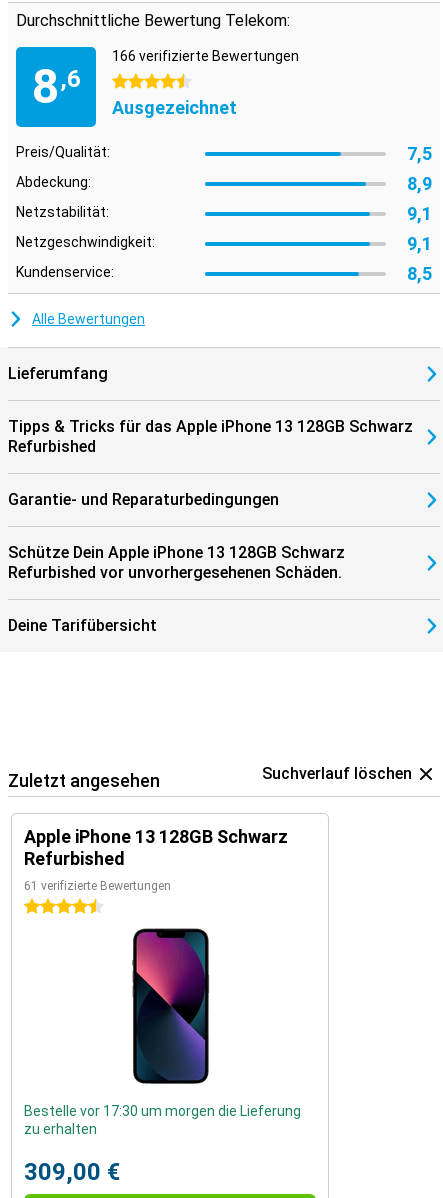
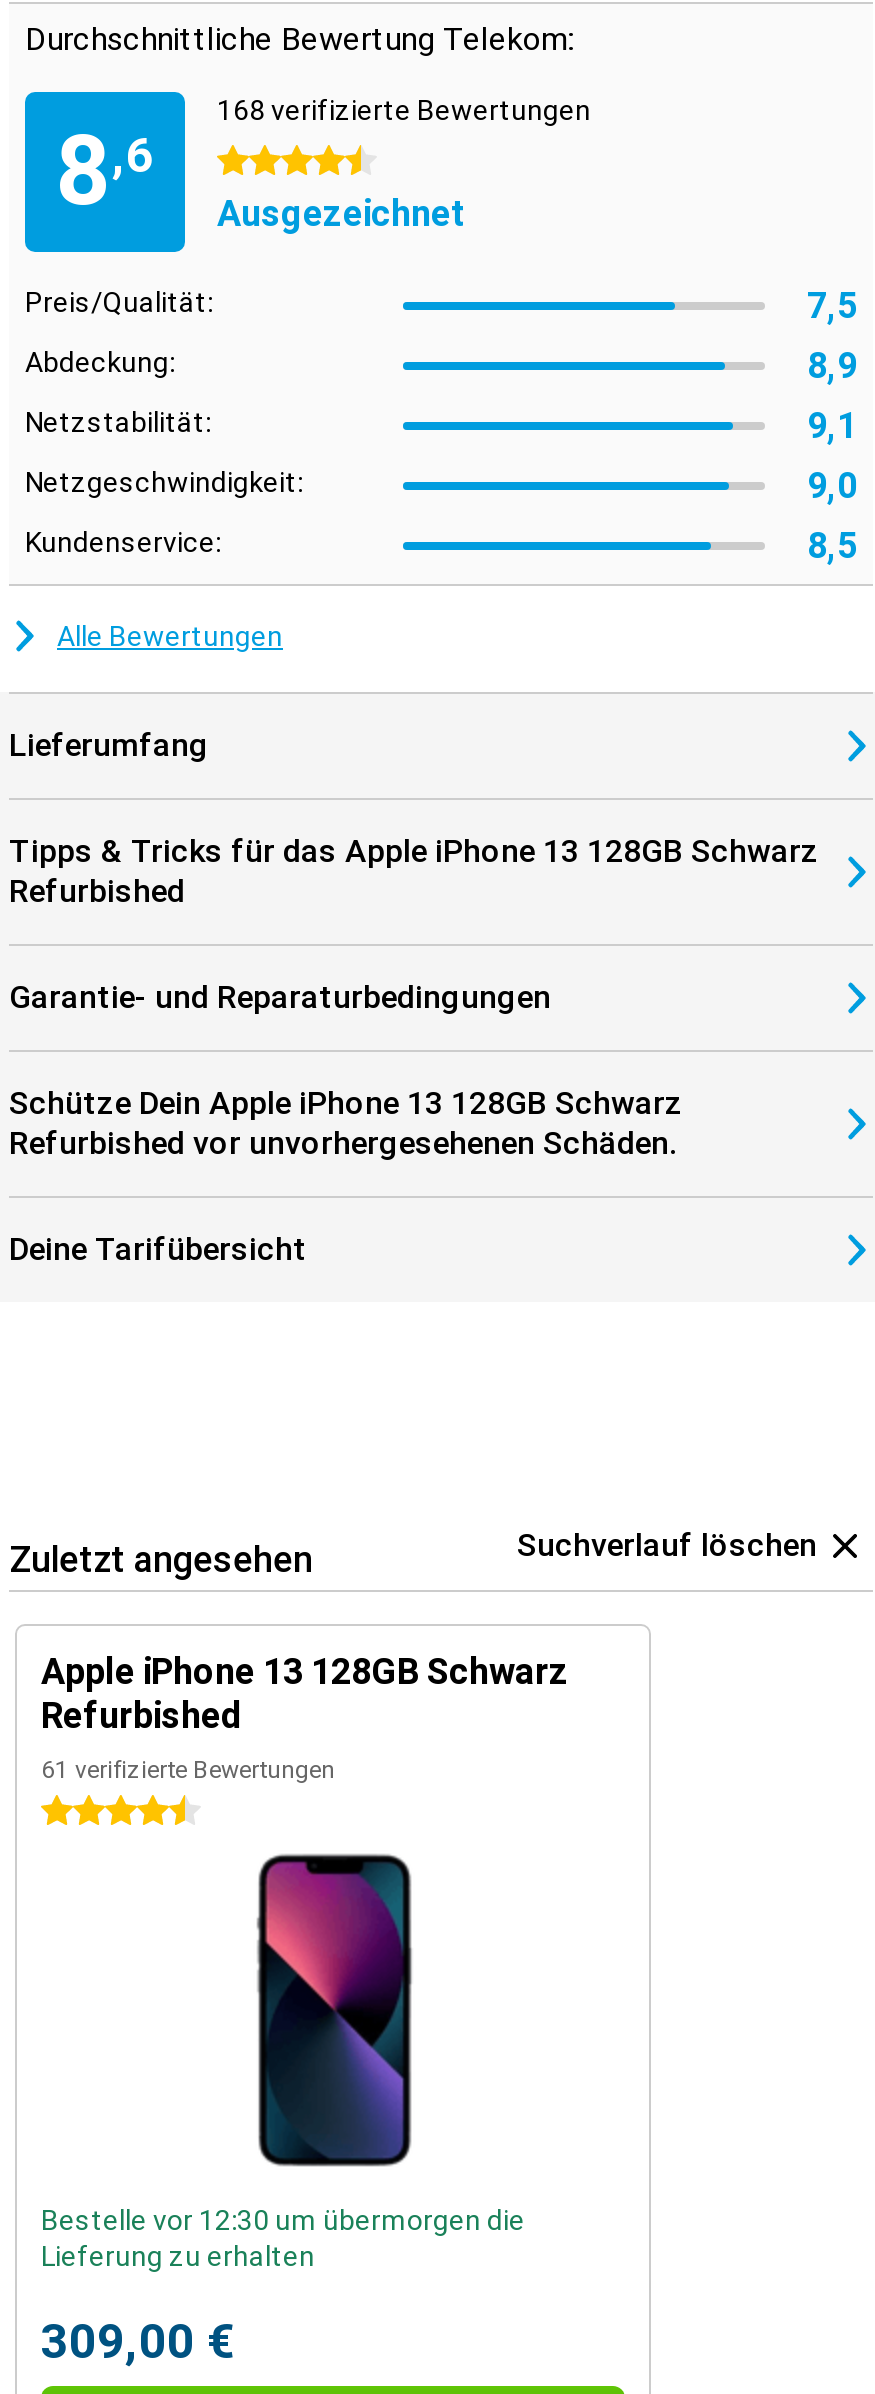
[112,48,299,64] 166 verifizierte Bewertungen -> [217,94,591,126] 168 verifizierte Bewertungen
[407,233,432,254] 9,1 -> [807,464,857,506] 9,0
[24,1103,301,1137] Bestelle vor 17:30 um morgen die Lieferung | zu erhalten -> [41,2204,525,2272] Bestelle vor 12:30 um übermorgen die | Lieferung zu erhalten

